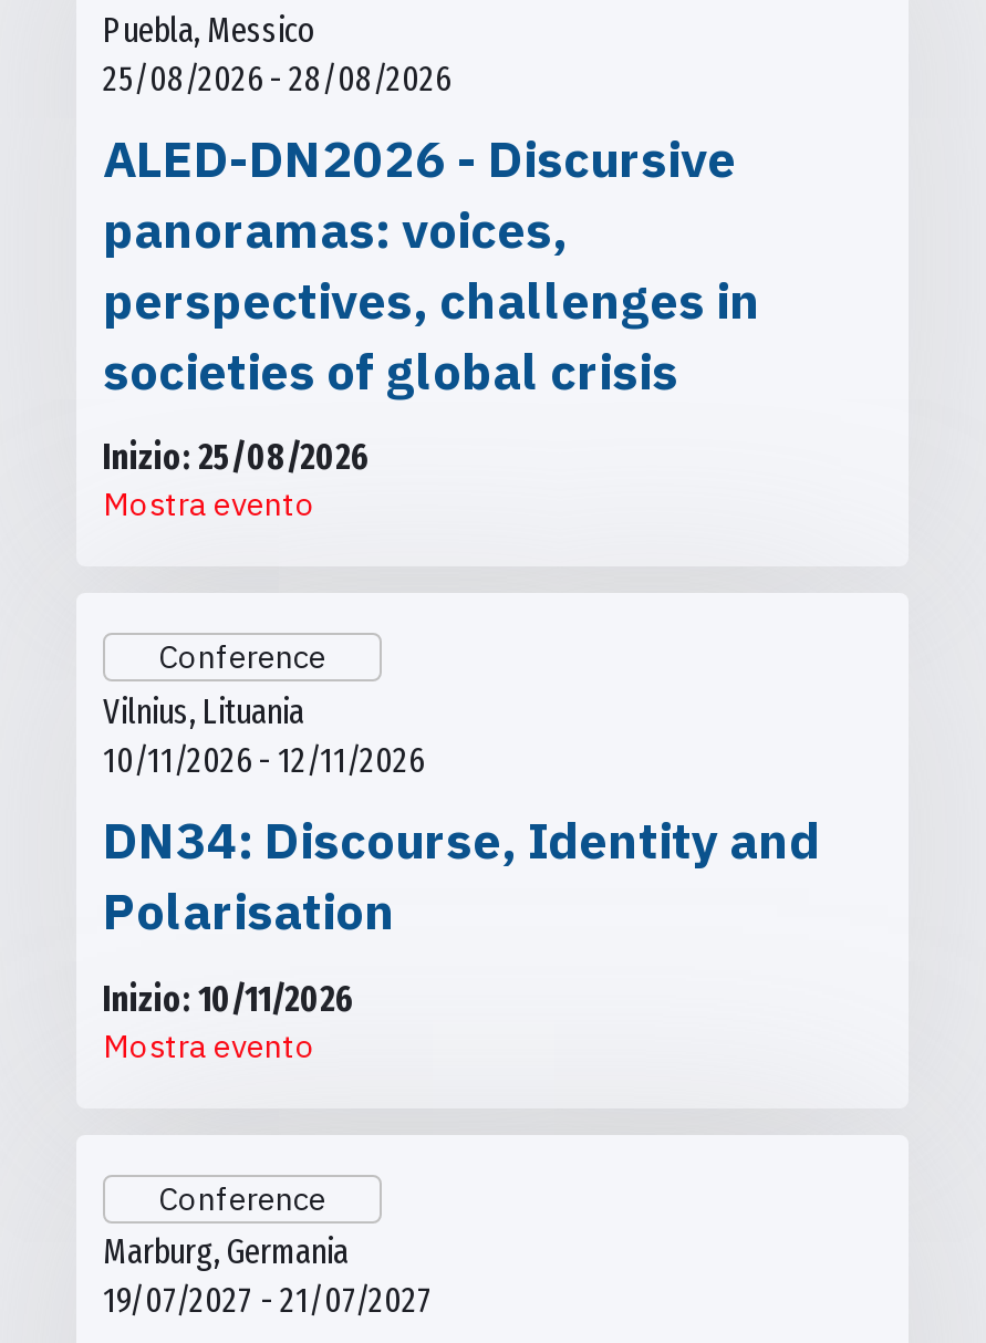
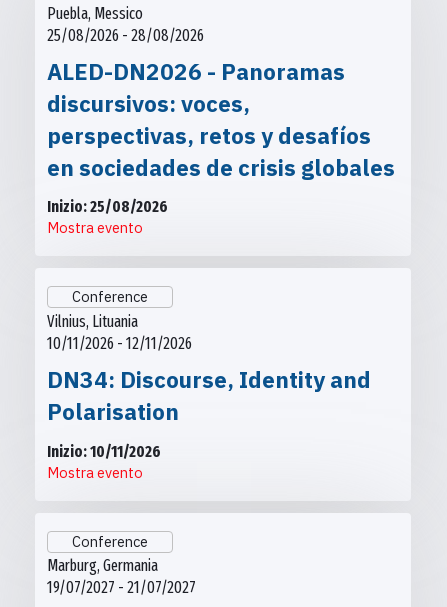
[103,125,760,402] ALED-DN2026 - Discursive | panoramas: voices, | perspectives, challenges in | societies of global crisis -> [47,57,395,182] ALED-DN2026 - Panoramas | discursivos: voces, | perspectivas, retos y desafíos | en sociedades de crisis globales

